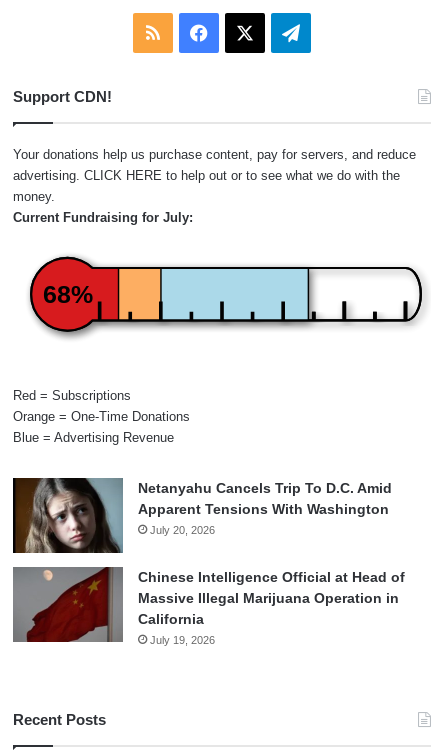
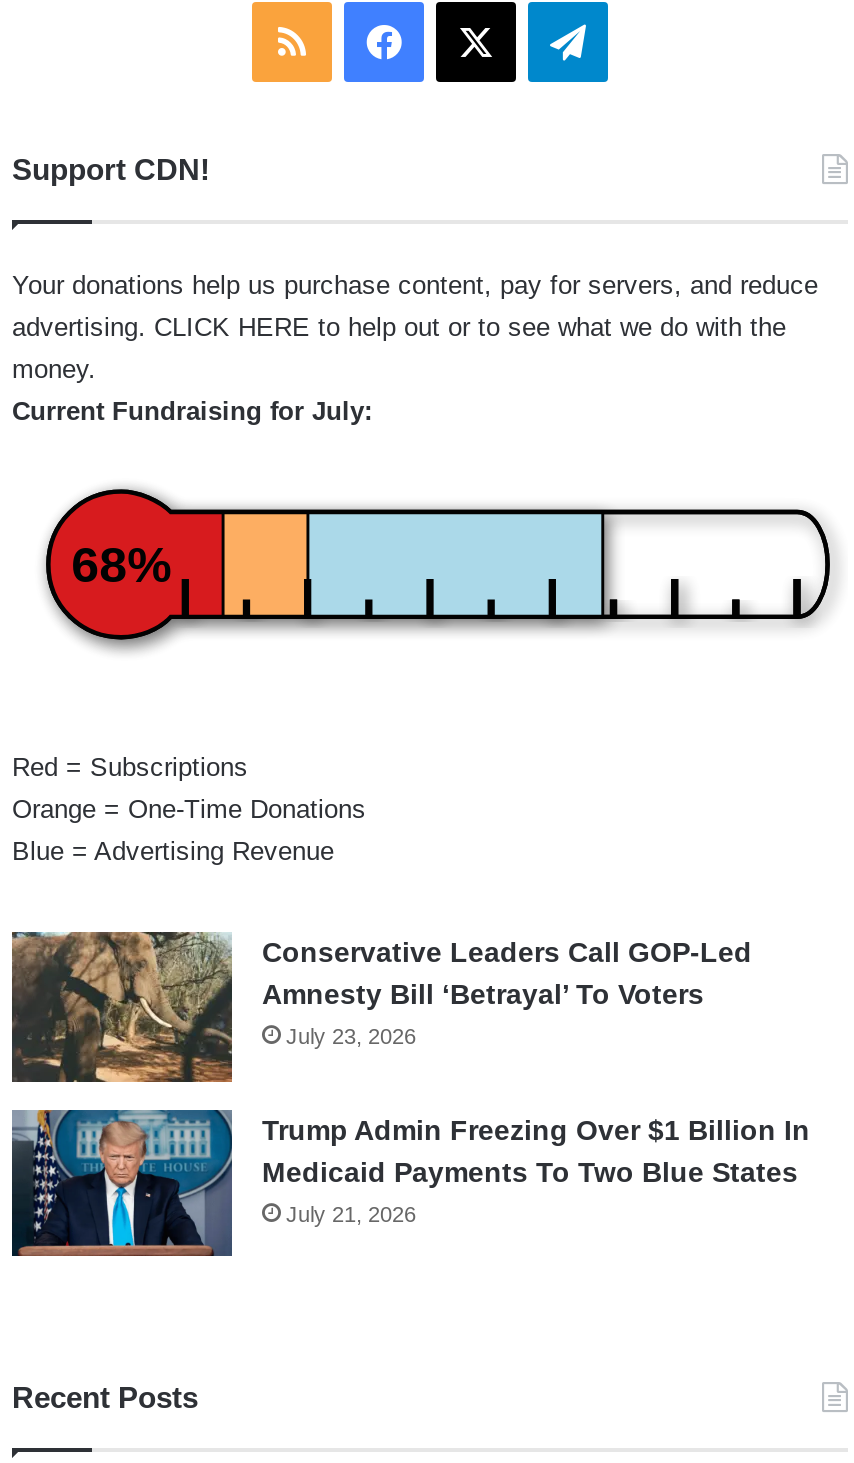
[13,477,392,554] [image] | Netanyahu Cancels Trip To D.C. Amid | Apparent Tensions With Washington | July 20, 2026 -> [10,930,752,1084] [image] | Conservative Leaders Call GOP-Led | Amnesty Bill ‘Betrayal’ To Voters | July 23, 2026
[13,566,405,646] [image] | Chinese Intelligence Official at Head of | Massive Illegal Marijuana Operation in | California | July 19, 2026 -> [10,1108,810,1258] [image] | Trump Admin Freezing Over $1 Billion In | Medicaid Payments To Two Blue States | July 21, 2026

